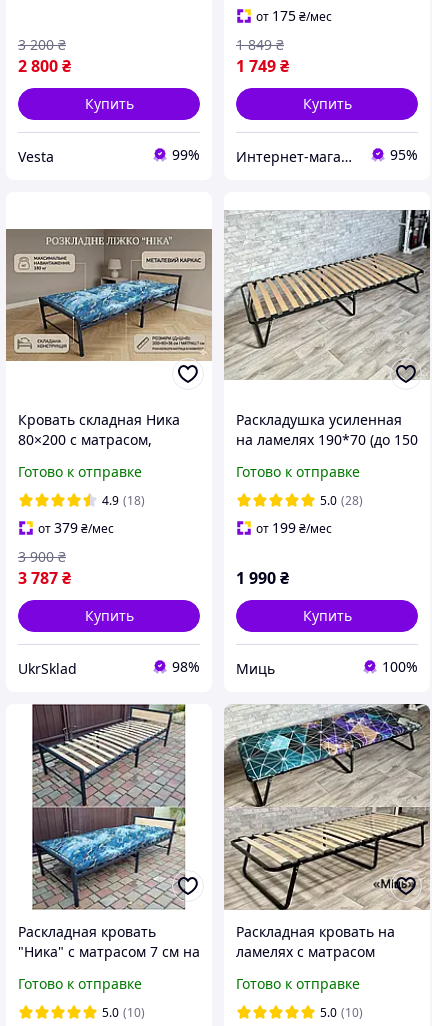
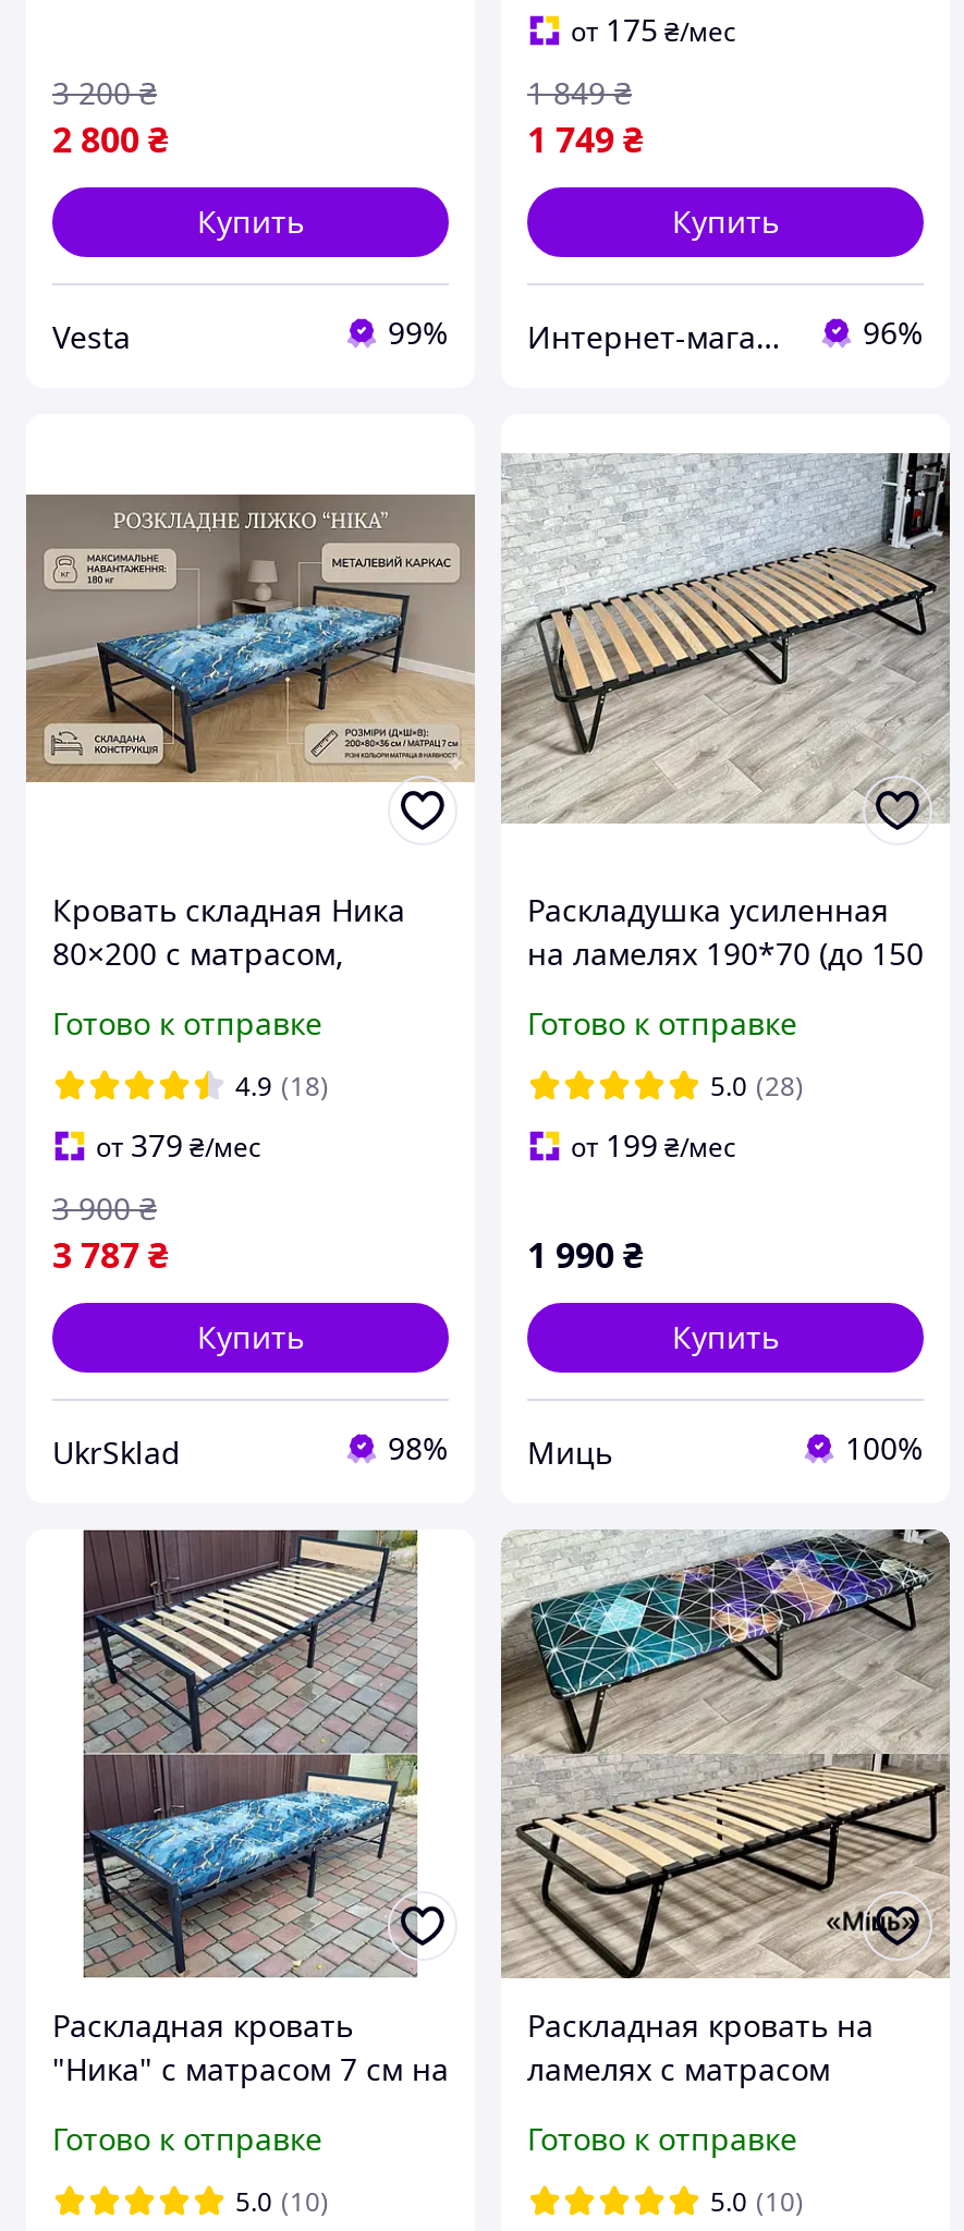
[390,145,418,164] 95% -> [863,312,924,353] 96%

